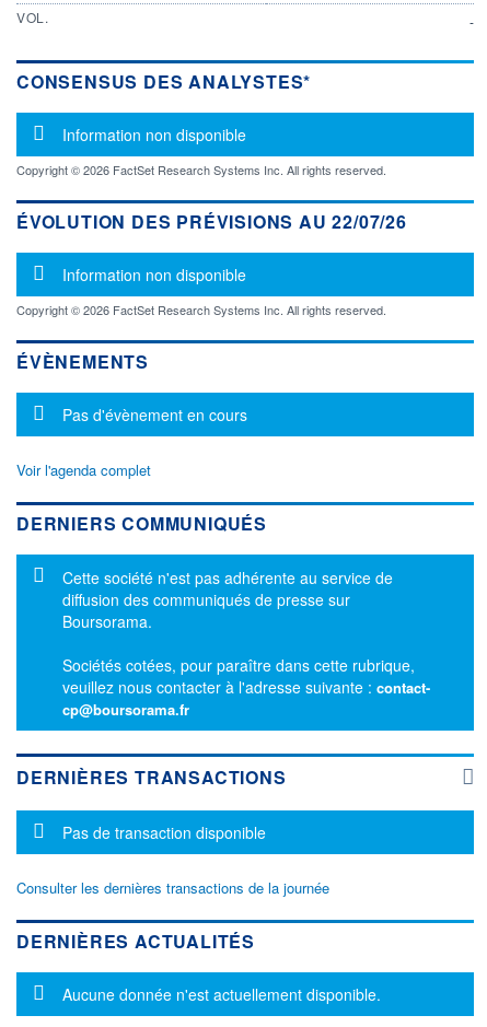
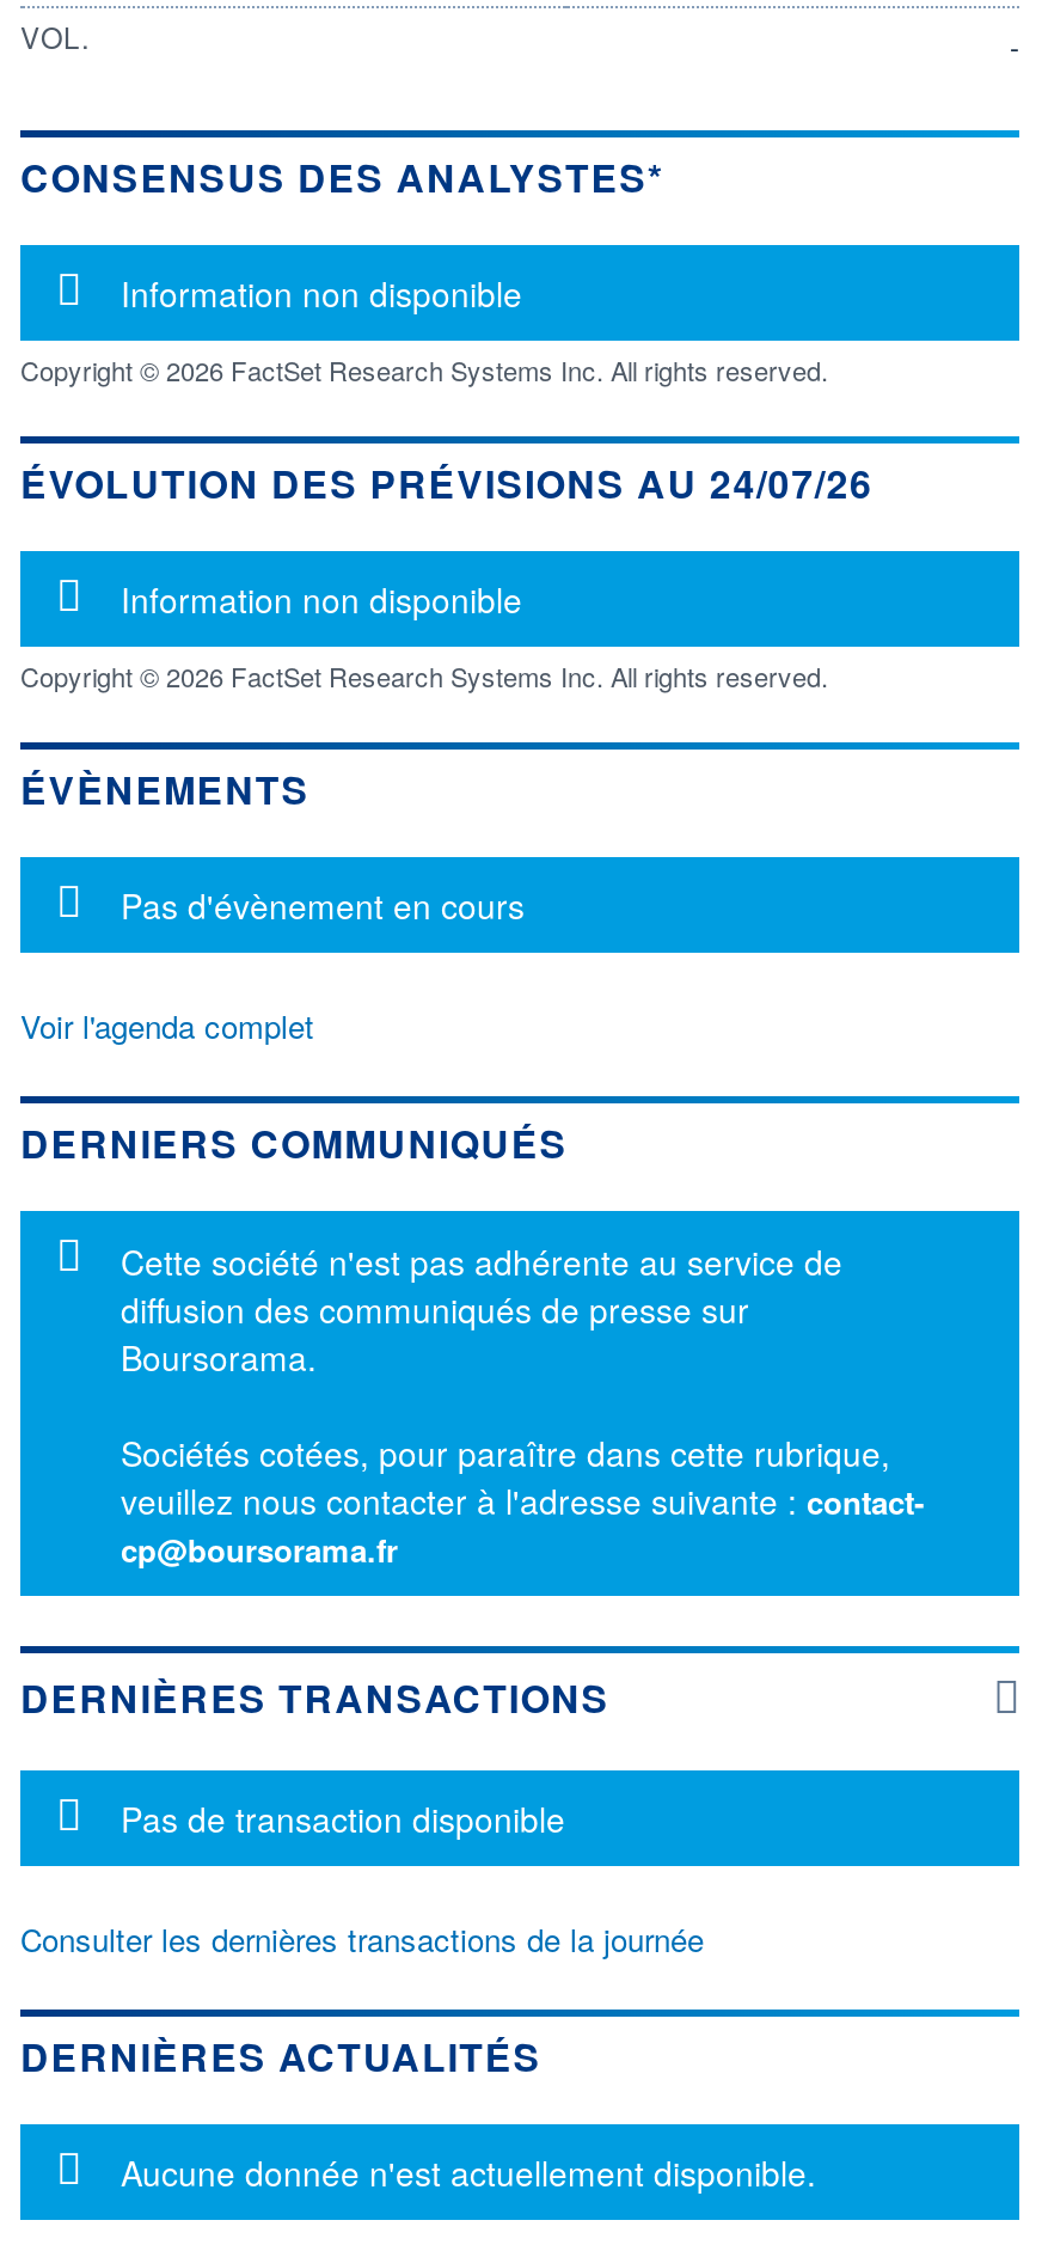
[16,209,407,234] ÉVOLUTION DES PRÉVISIONS AU 22/07/26 -> [20,455,873,510] ÉVOLUTION DES PRÉVISIONS AU 24/07/26

